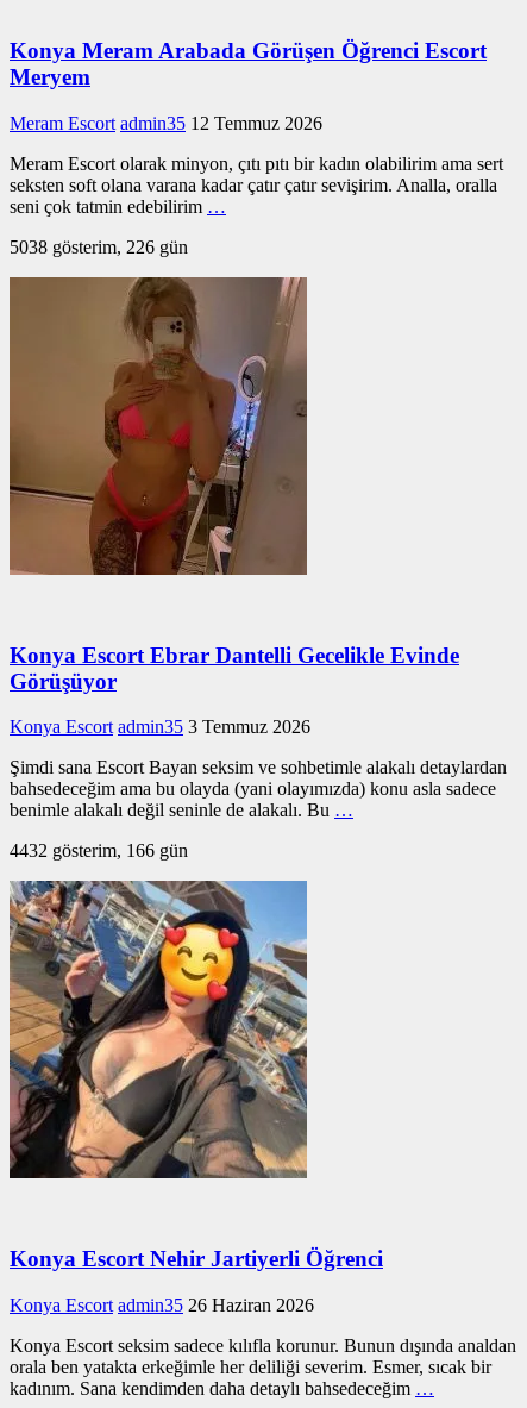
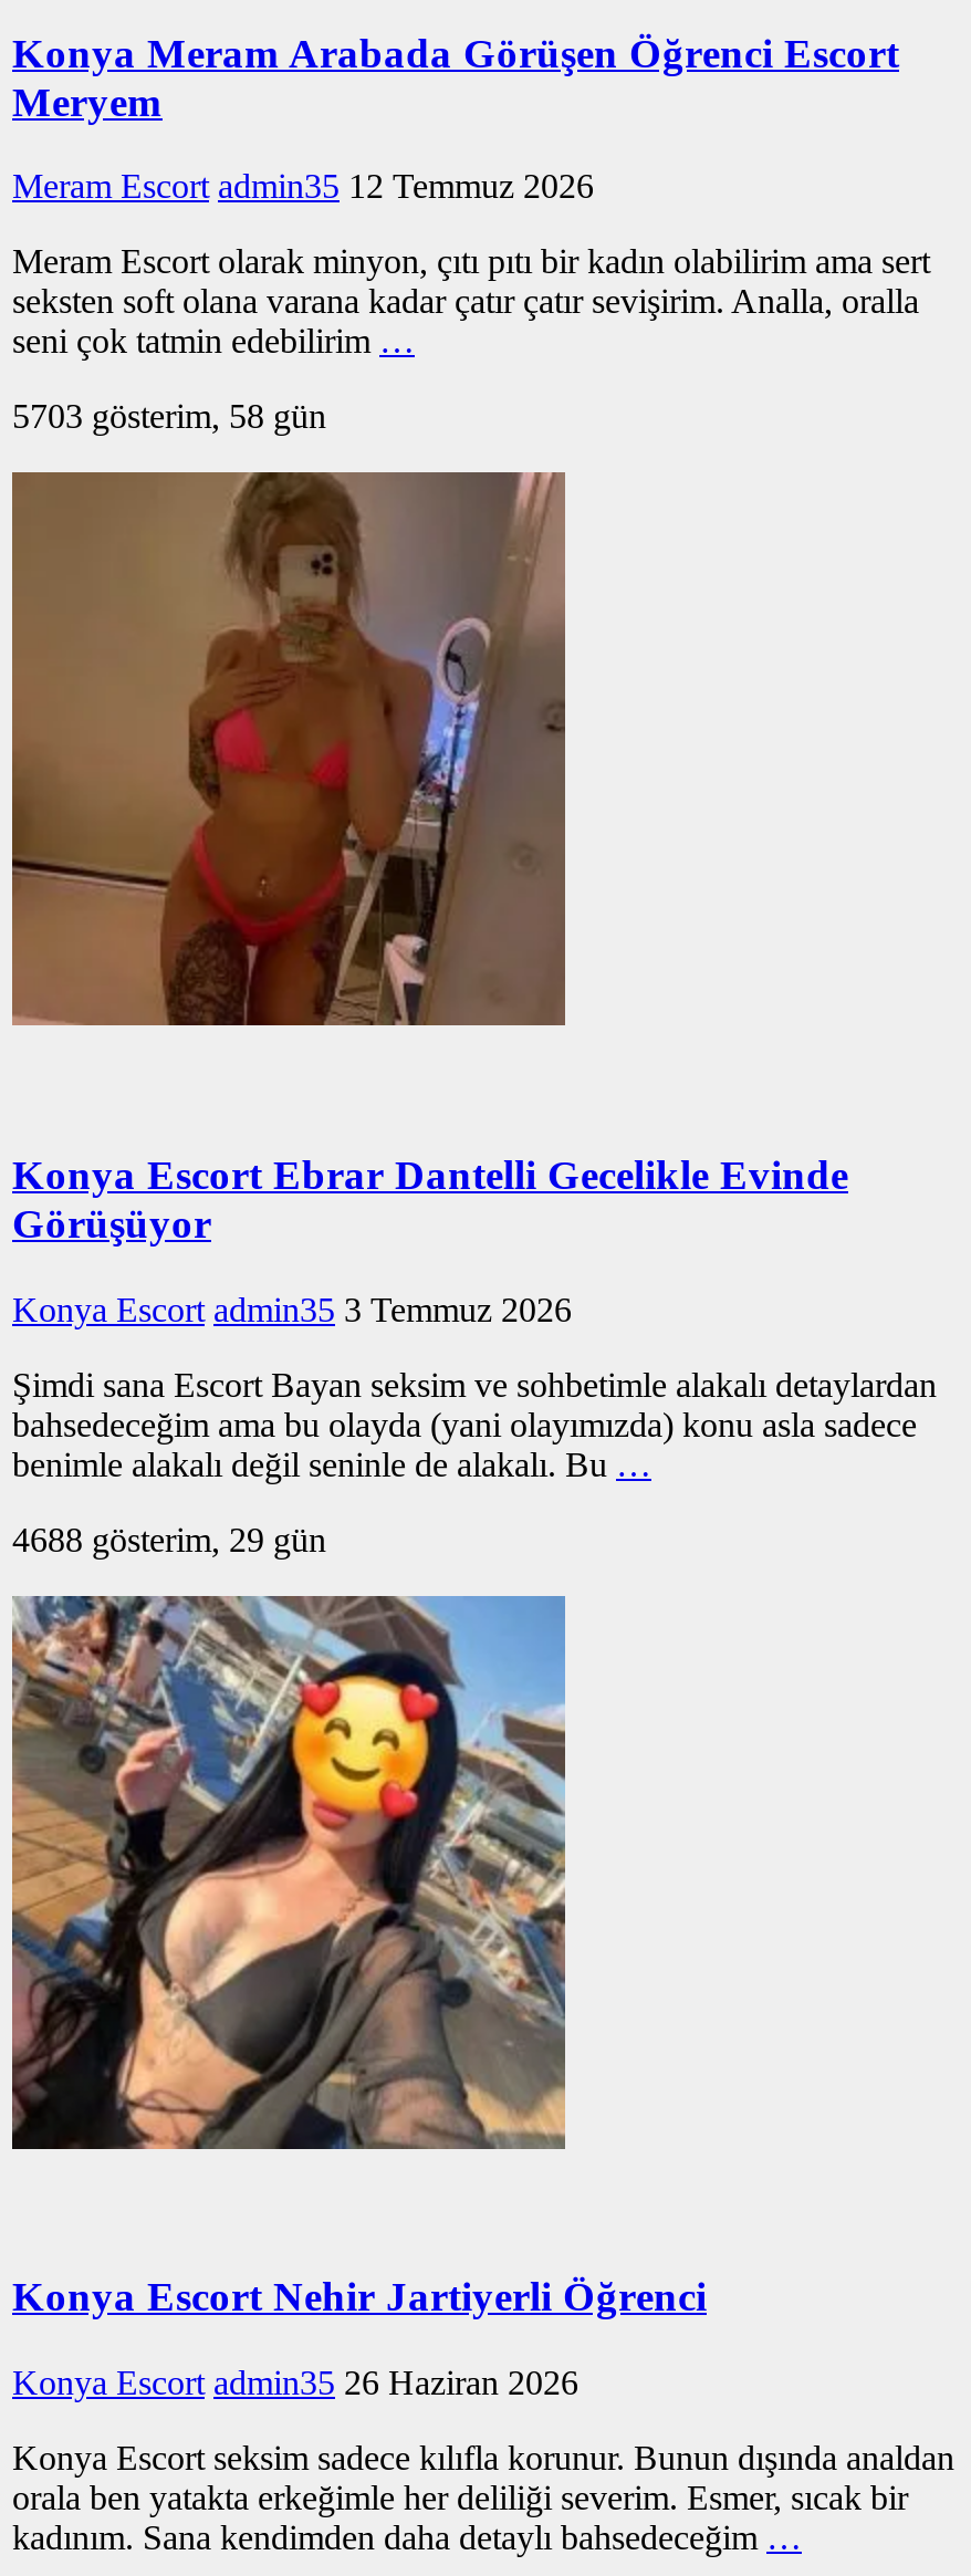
[10,237,188,257] 5038 gösterim, 226 gün -> [12,398,326,436] 5703 gösterim, 58 gün
[10,841,188,861] 4432 gösterim, 166 gün -> [12,1520,326,1558] 4688 gösterim, 29 gün

